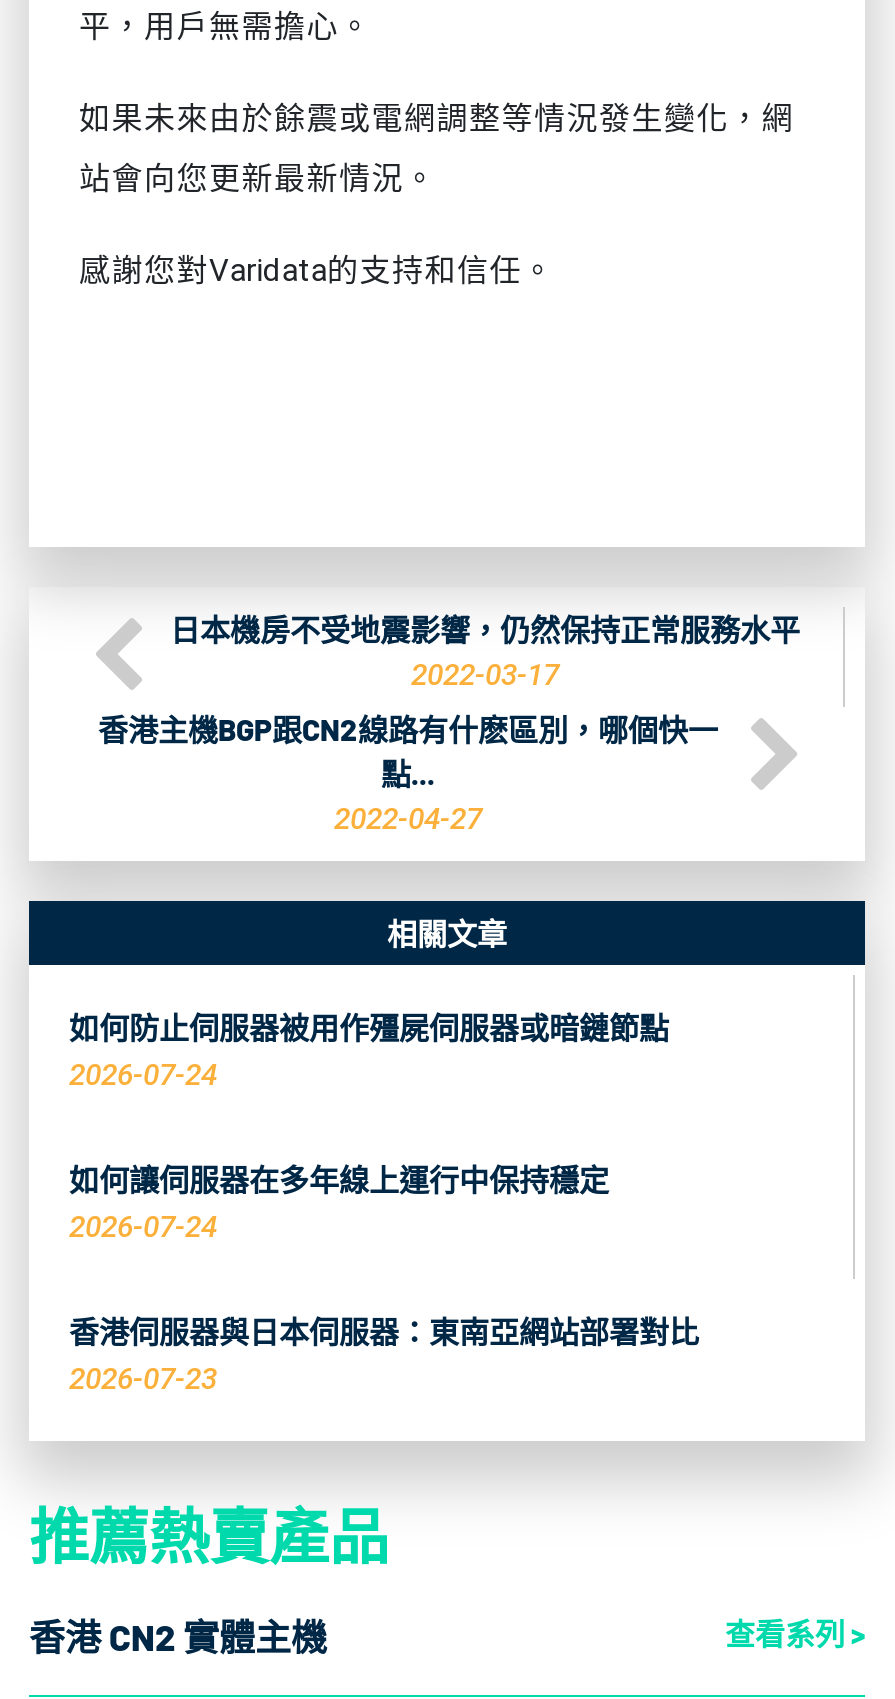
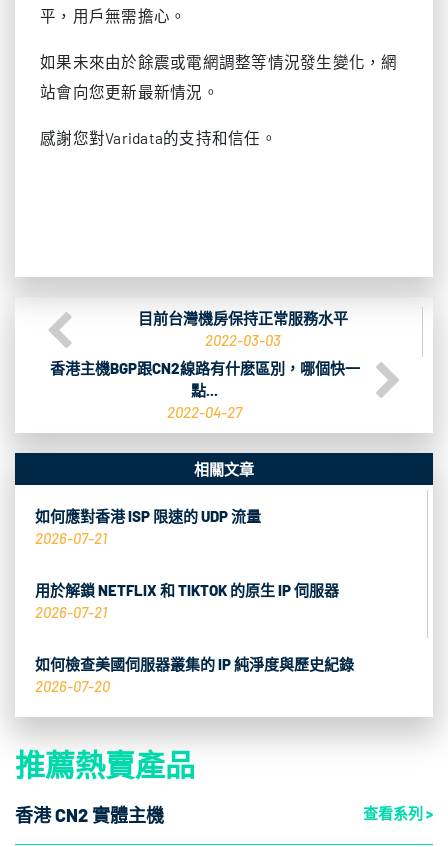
[170,611,800,693] 日本機房不受地震影響，仍然保持正常服務水平 | 2022-03-17 -> [138,309,348,349] 目前台灣機房保持正常服務水平 | 2022-03-03
[69,1009,669,1093] 如何防止伺服器被用作殭屍伺服器或暗鏈節點 | 2026-07-24 -> [35,507,261,547] 如何應對香港 ISP 限速的 UDP 流量 | 2026-07-21
[69,1161,609,1245] 如何讓伺服器在多年線上運行中保持穩定 | 2026-07-24 -> [35,581,339,621] 用於解鎖 NETFLIX 和 TIKTOK 的原生 IP 伺服器 | 2026-07-21
[69,1313,699,1397] 香港伺服器與日本伺服器：東南亞網站部署對比 | 2026-07-23 -> [35,655,354,695] 如何檢查美國伺服器叢集的 IP 純淨度與歷史紀錄 | 2026-07-20

